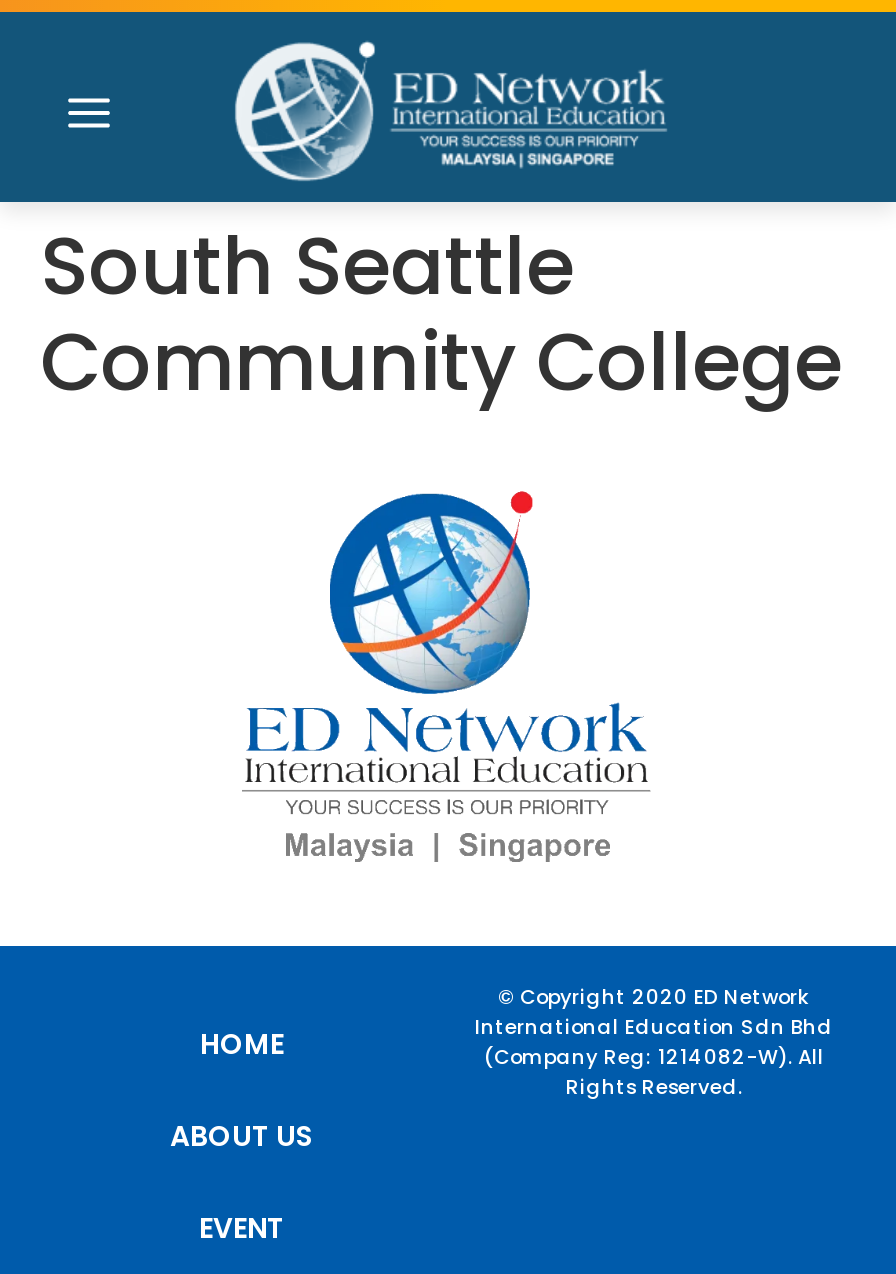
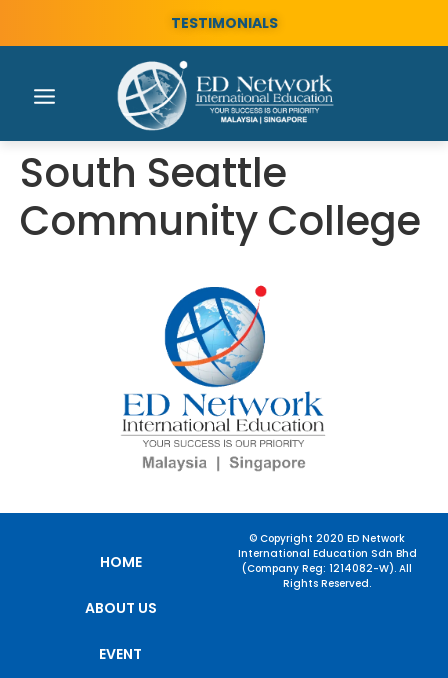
none -> [170,13,277,33] TESTIMONIALS

